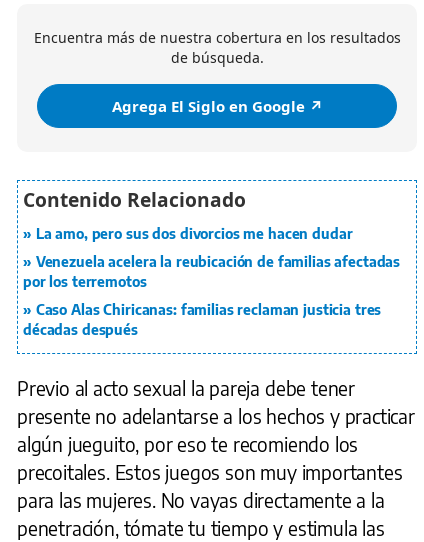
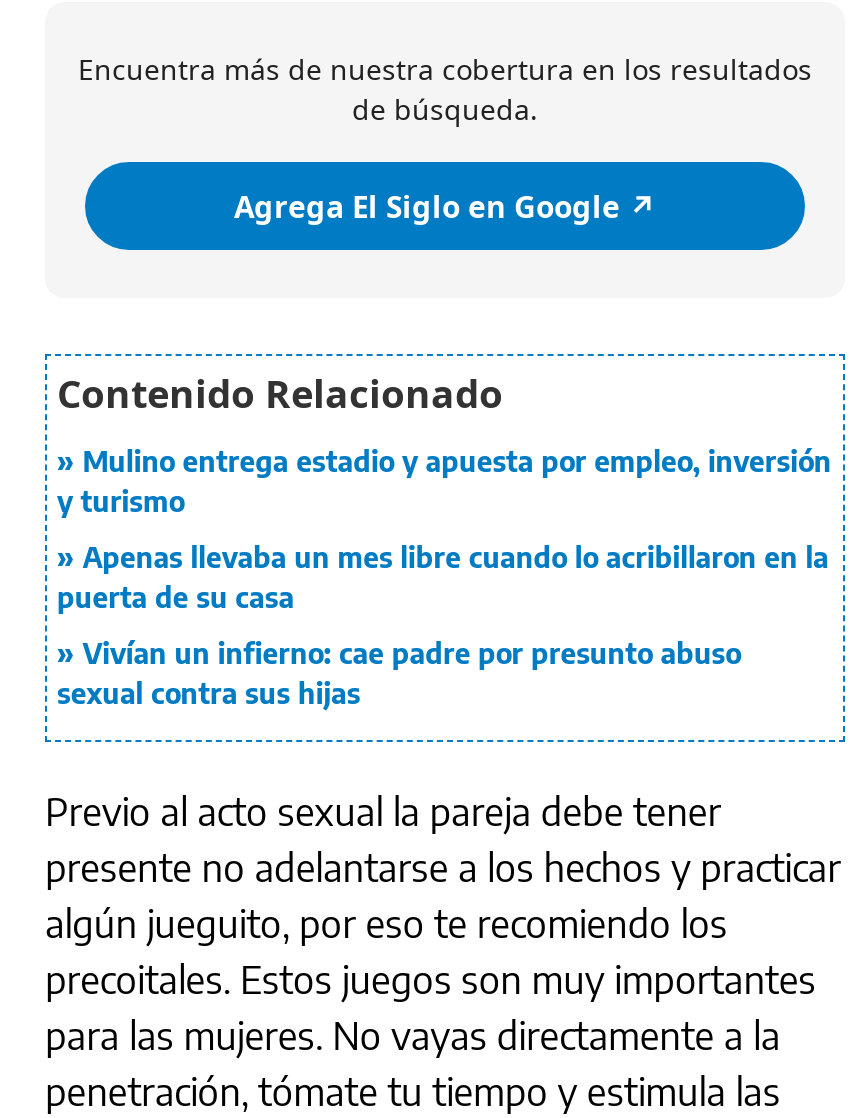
[36,225,352,242] La amo, pero sus dos divorcios me hacen dudar -> [57,444,831,518] Mulino entrega estadio y apuesta por empleo, inversión | y turismo
[23,253,400,290] Venezuela acelera la reubicación de familias afectadas | por los terremotos -> [57,540,829,614] Apenas llevaba un mes libre cuando lo acribillaron en la | puerta de su casa
[23,301,381,338] Caso Alas Chiricanas: familias reclaman justicia tres | décadas después -> [57,636,741,710] Vivían un infierno: cae padre por presunto abuso | sexual contra sus hijas

